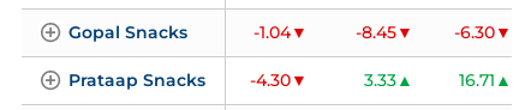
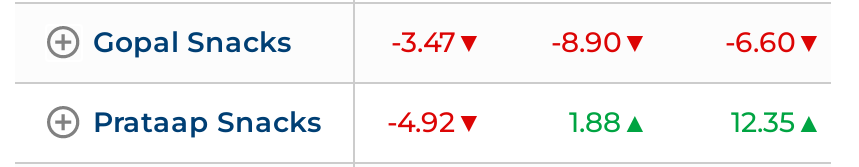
[253,21,291,43] -1.04 -> [391,24,455,60] -3.47
[356,21,396,43] -8.45 -> [551,24,621,60] -8.90
[454,21,495,43] -6.30 -> [725,24,795,60] -6.60
[250,69,291,91] -4.30 -> [387,104,455,140] -4.92
[364,69,396,91] 3.33 -> [569,104,621,140] 1.88
[459,69,495,91] 16.71 -> [731,104,795,140] 12.35

